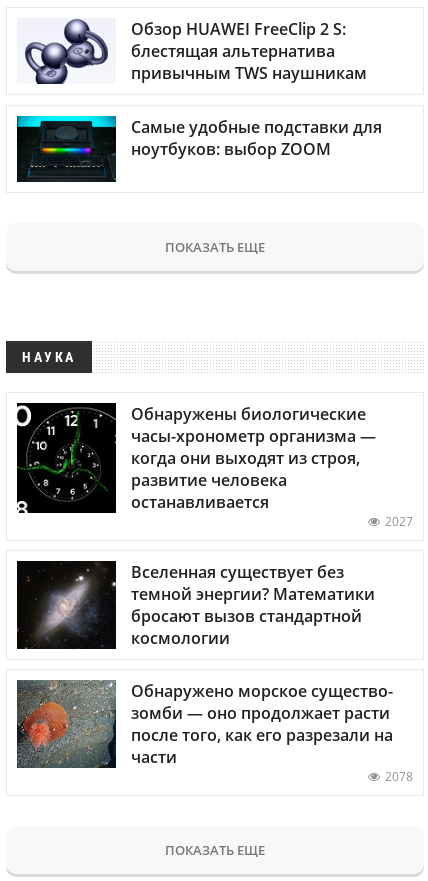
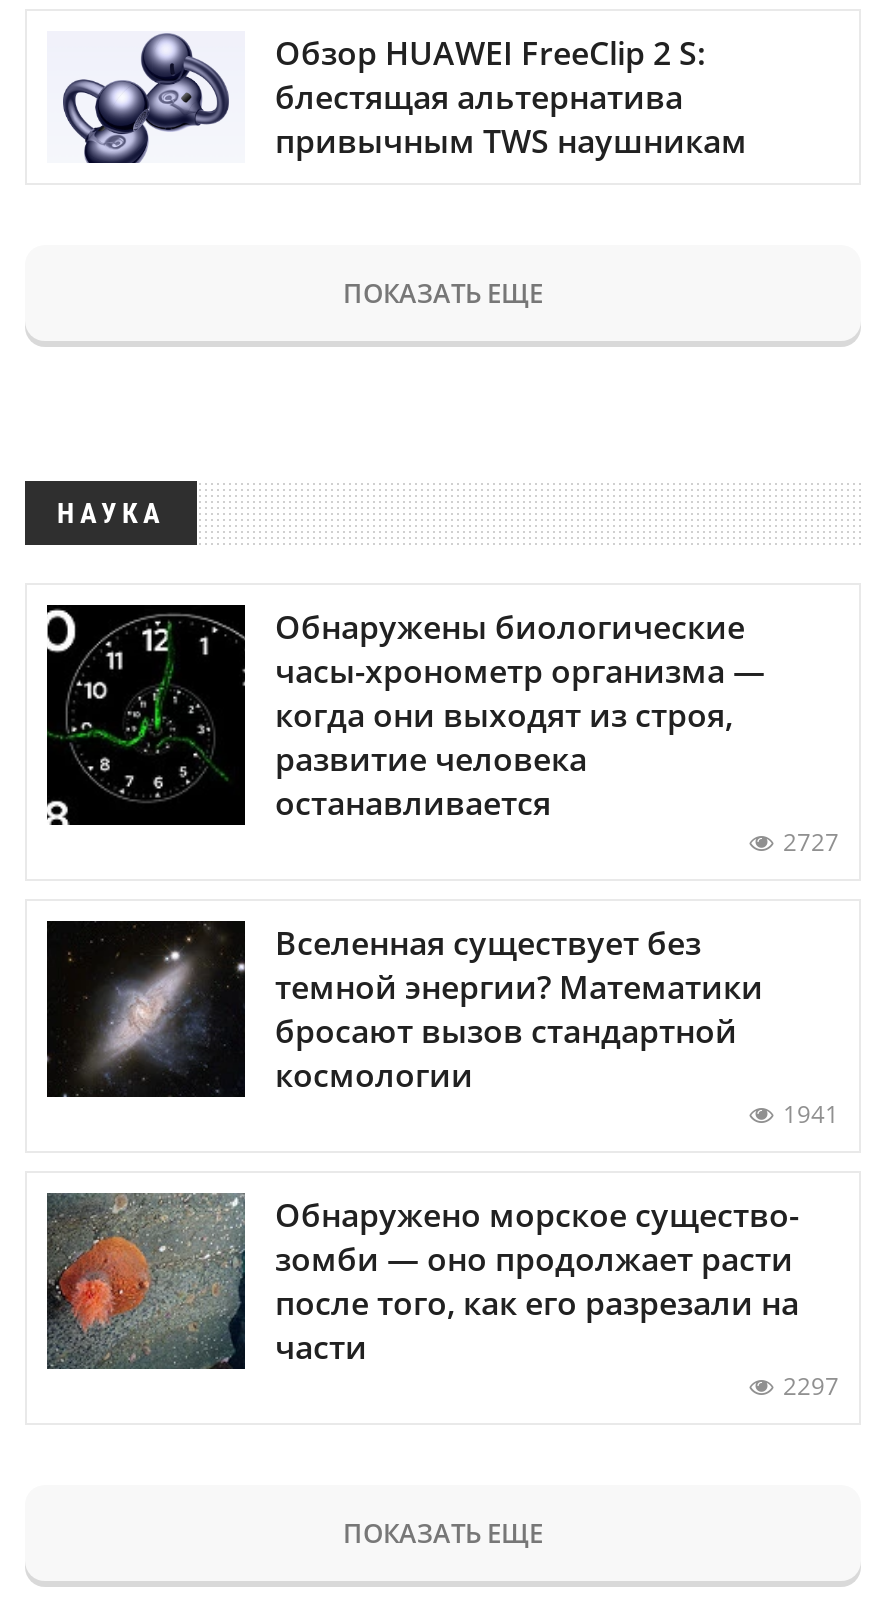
[16,115,382,183] [image] | Самые удобные подставки для | ноутбуков: выбор ZOOM -> none
moved [16,237,376,513] -> [45,274,765,824]: [image] | ПОКАЗАТЬ ЕЩЕ | НАУКА | Обнаружены биологические | часы-хронометр организма — | когда они выходят из строя, | развитие человека | останавливается
[385,513,413,530] 2027 -> [783,824,839,858] 2727
moved [18,561,375,650] -> [49,920,763,1099]: [image] | Вселенная существует без | темной энергии? Математики | бросают вызов стандартной | космологии
none -> [783,1096,839,1130] 1941
[385,768,413,785] 2078 -> [783,1369,839,1403] 2297

